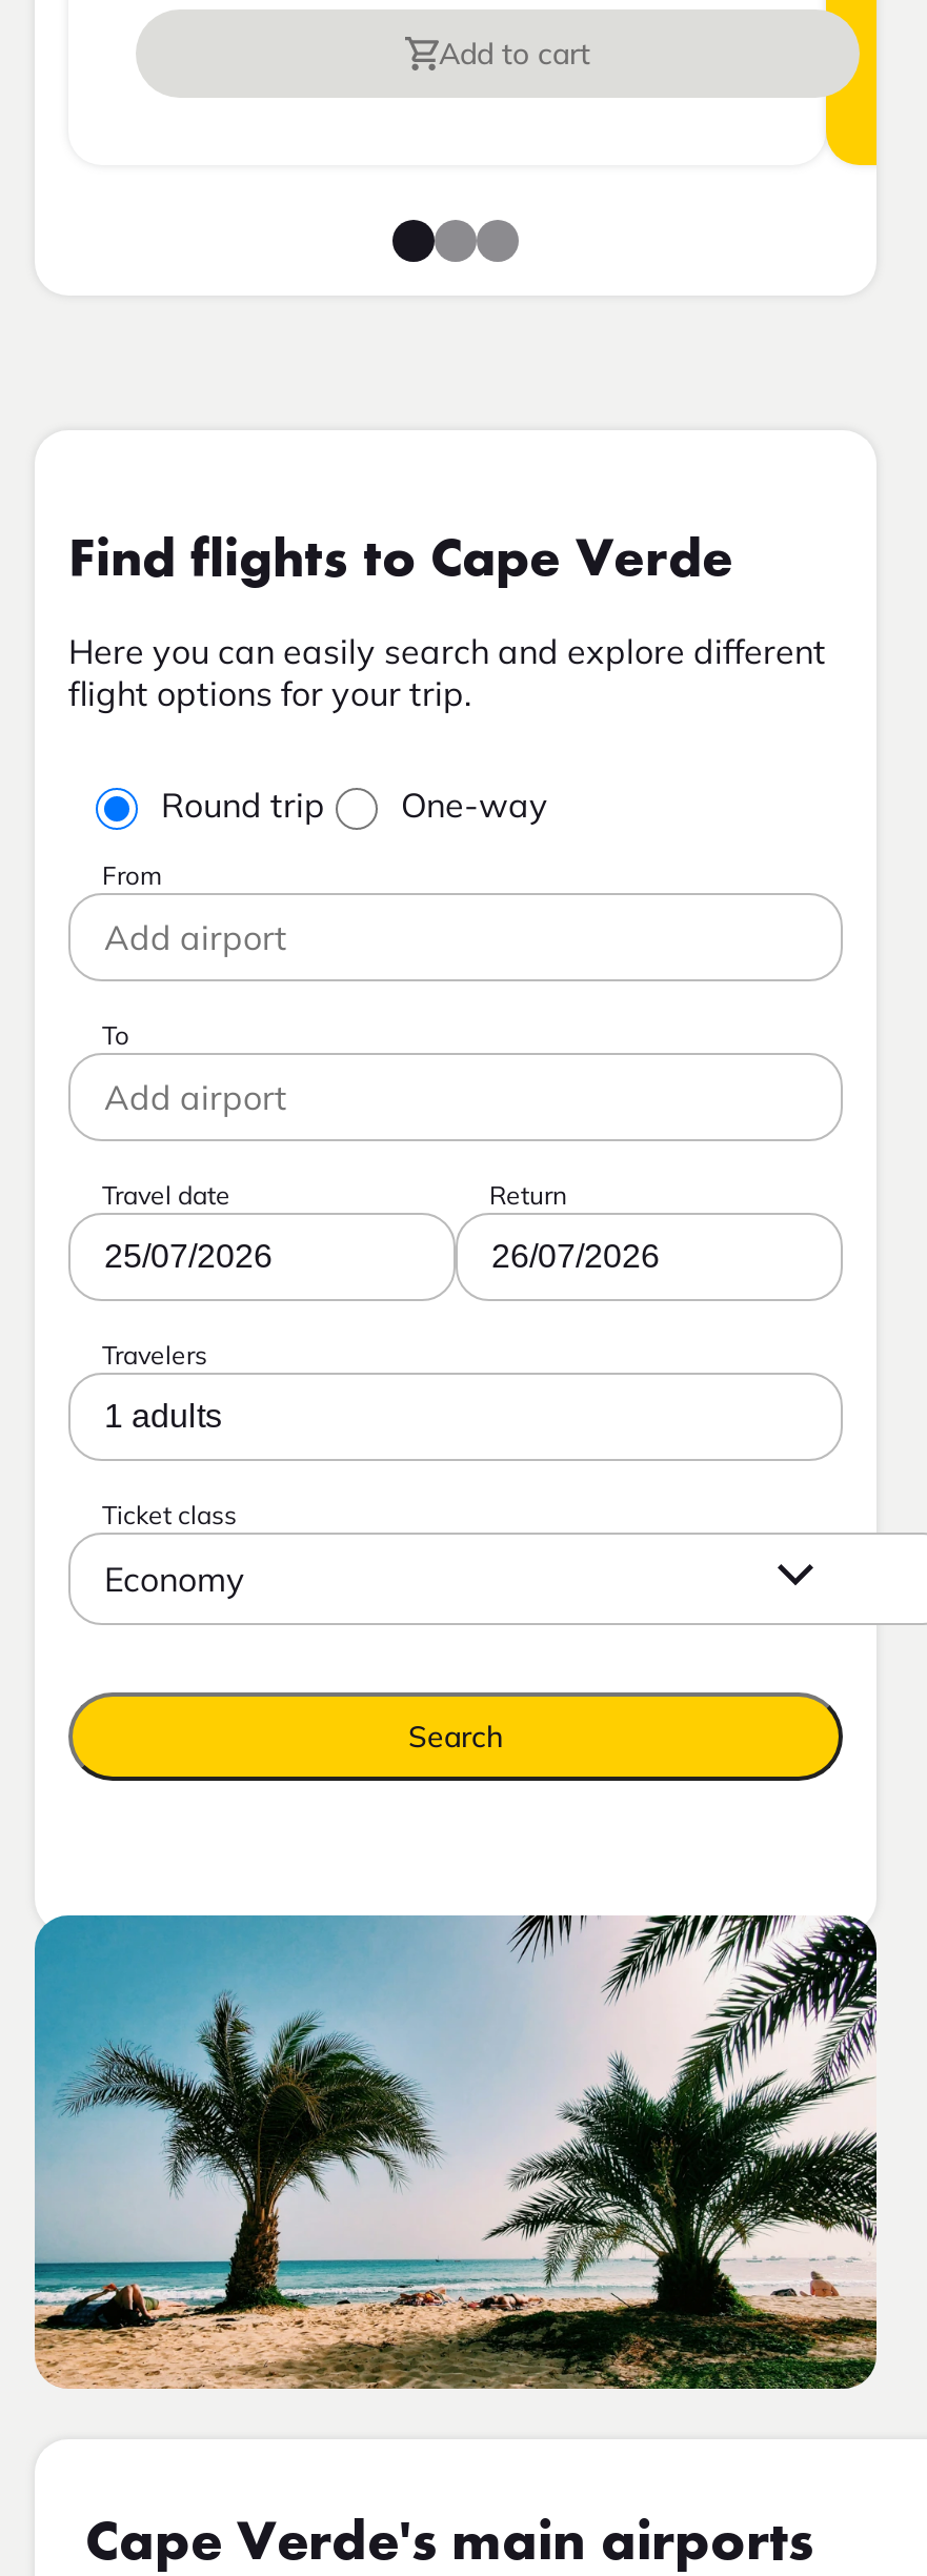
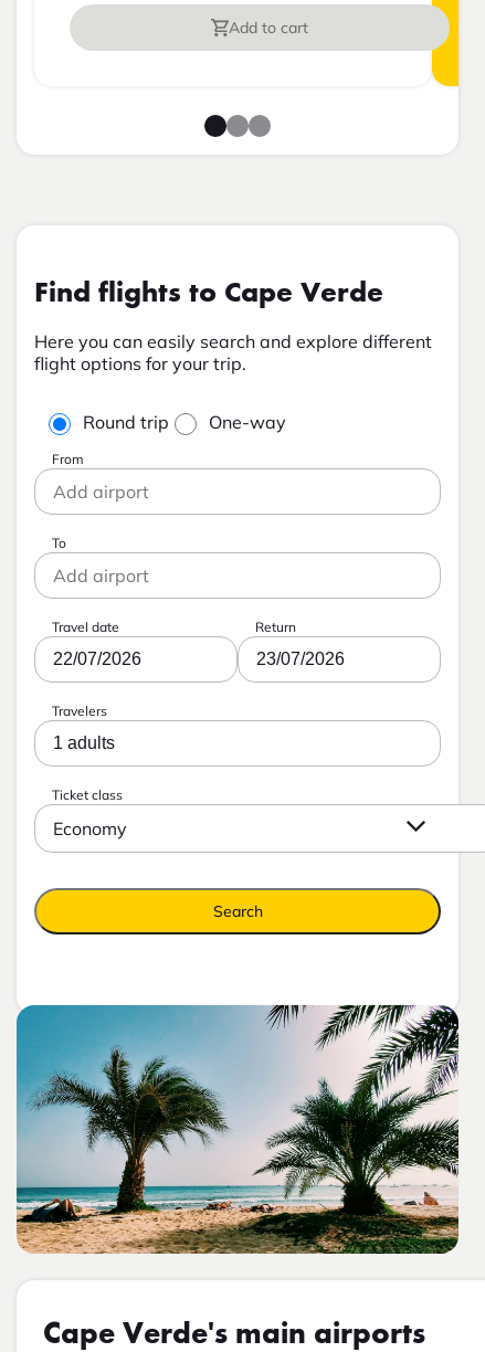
[104,1238,273,1273] 25/07/2026 -> [53,649,141,668] 22/07/2026
[491,1238,660,1273] 26/07/2026 -> [256,649,345,668] 23/07/2026

